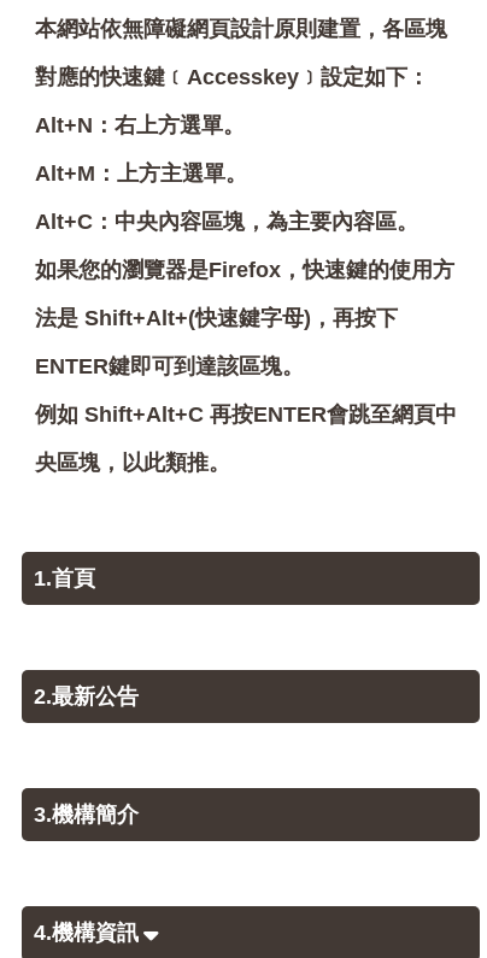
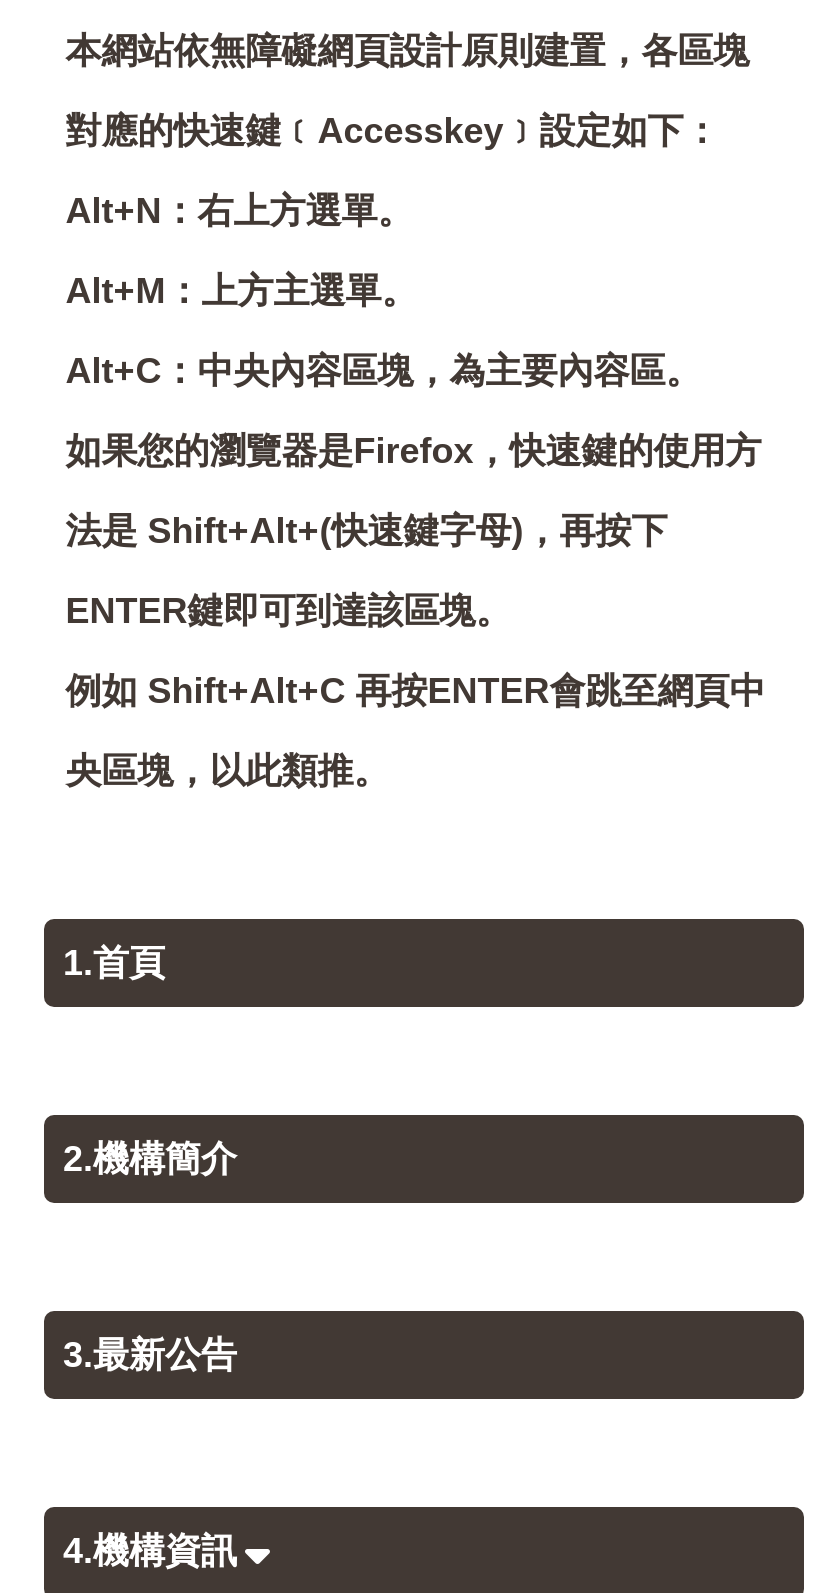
[33,684,138,709] 2.最新公告 -> [63,1139,237,1179] 2.機構簡介
[33,803,138,827] 3.機構簡介 -> [63,1335,237,1375] 3.最新公告

